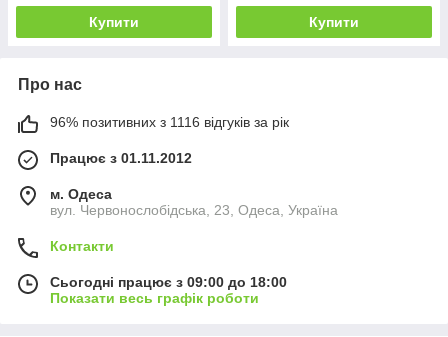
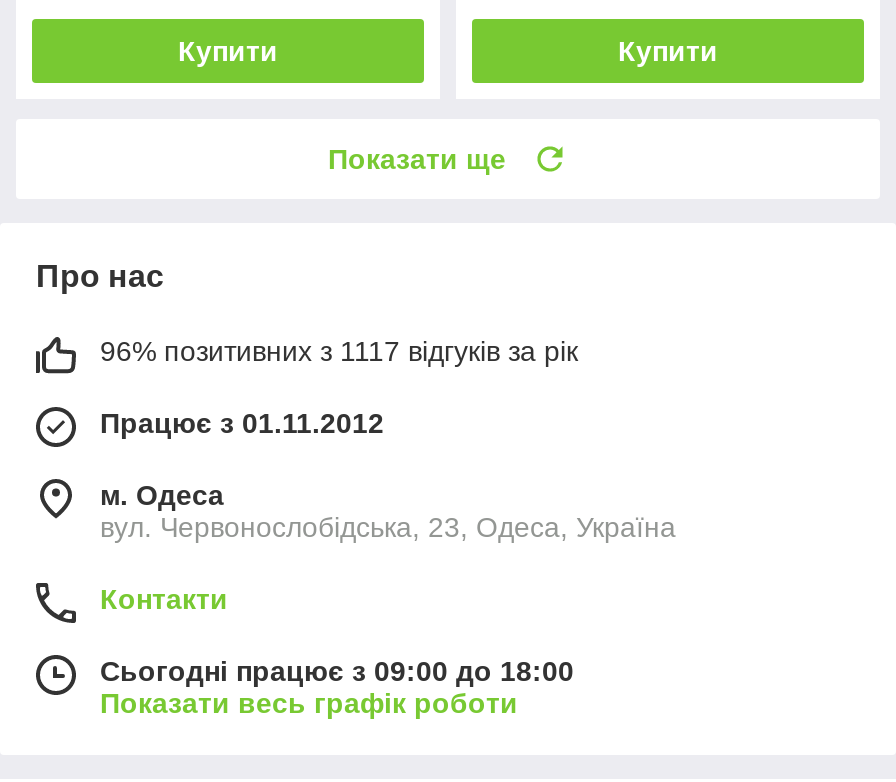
none -> [328,144,506,176] Показати ще
[50,114,289,130] 96% позитивних з 1116 відгуків за рік -> [100,336,578,368] 96% позитивних з 1117 відгуків за рік

